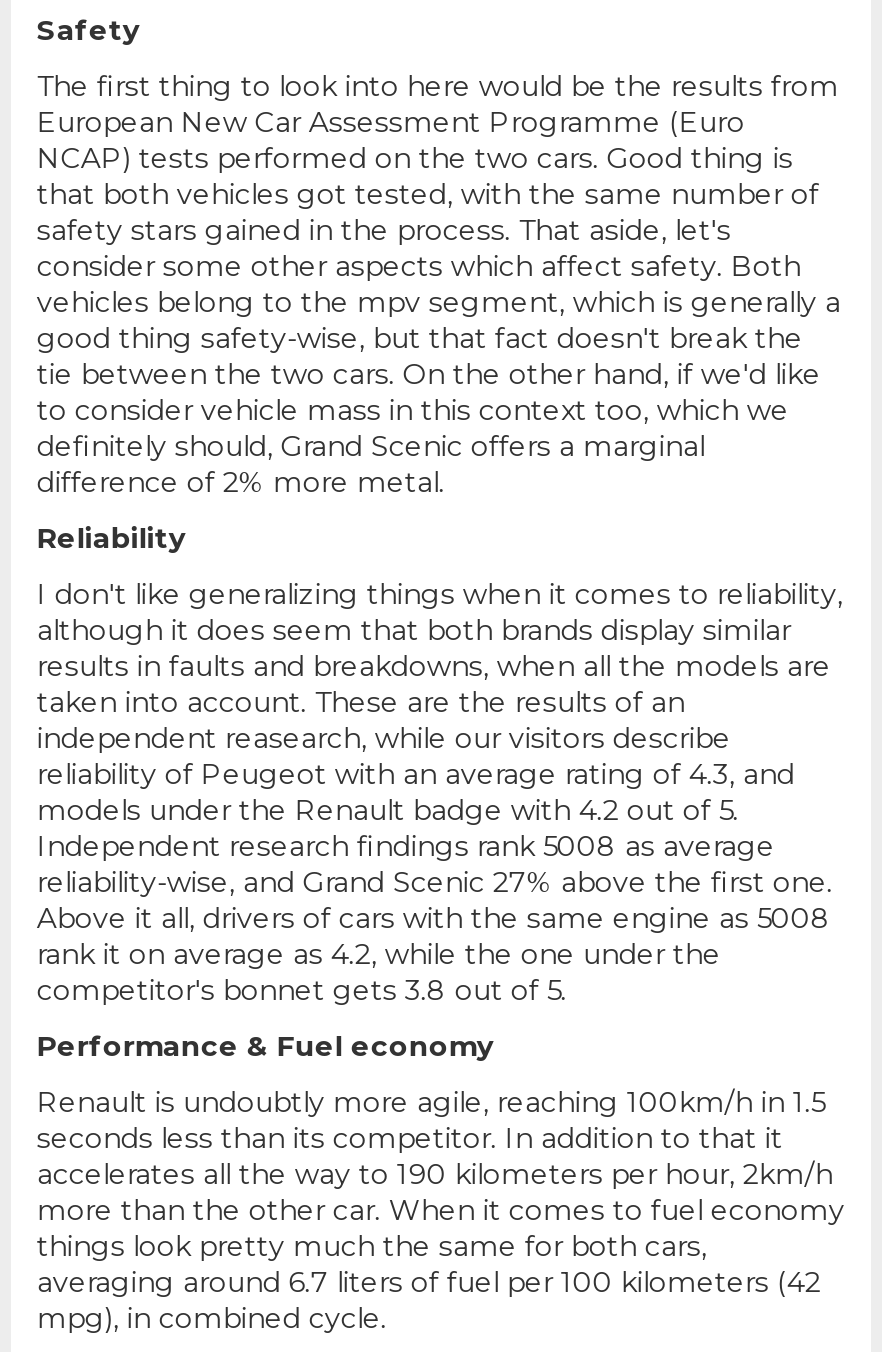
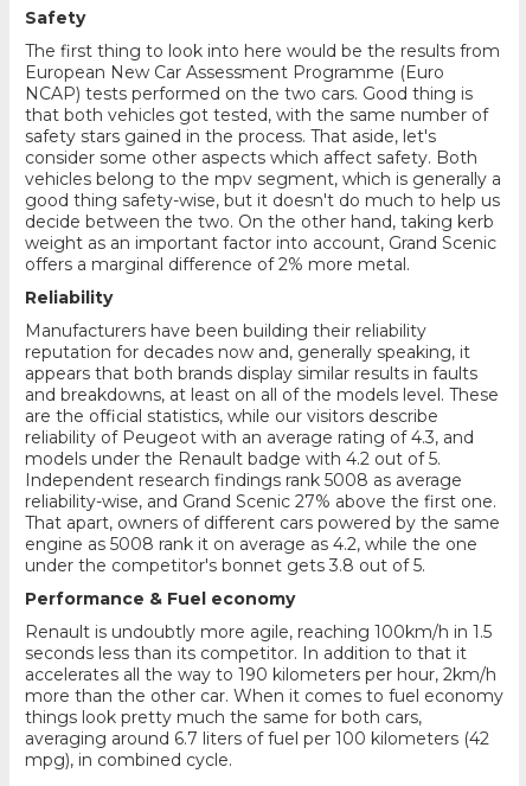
[37,321,821,501] good thing safety-wise, but that fact doesn't break the | tie between the two cars. On the other hand, if we'd like | to consider vehicle mass in this context too, which we | definitely should, Grand Scenic offers a marginal | difference of 2% more metal. -> [25,190,500,276] good thing safety-wise, but it doesn't do much to help us | decide between the two. On the other hand, taking kerb | weight as an important factor into account, Grand Scenic | offers a marginal difference of 2% more metal.
[37,577,843,757] I don't like generalizing things when it comes to reliability, | although it does seem that both brands display similar | results in faults and breakdowns, when all the models are | taken into account. These are the results of an | independent reasearch, while our visitors describe -> [25,321,499,427] Manufacturers have been building their reliability | reputation for decades now and, generally speaking, it | appears that both brands display similar results in faults | and breakdowns, at least on all of the models level. These | are the official statistics, while our visitors describe
[37,901,831,1009] Above it all, drivers of cars with the same engine as 5008 | rank it on average as 4.2, while the one under the | competitor's bonnet gets 3.8 out of 5. -> [25,513,500,577] That apart, owners of different cars powered by the same | engine as 5008 rank it on average as 4.2, while the one | under the competitor's bonnet gets 3.8 out of 5.

